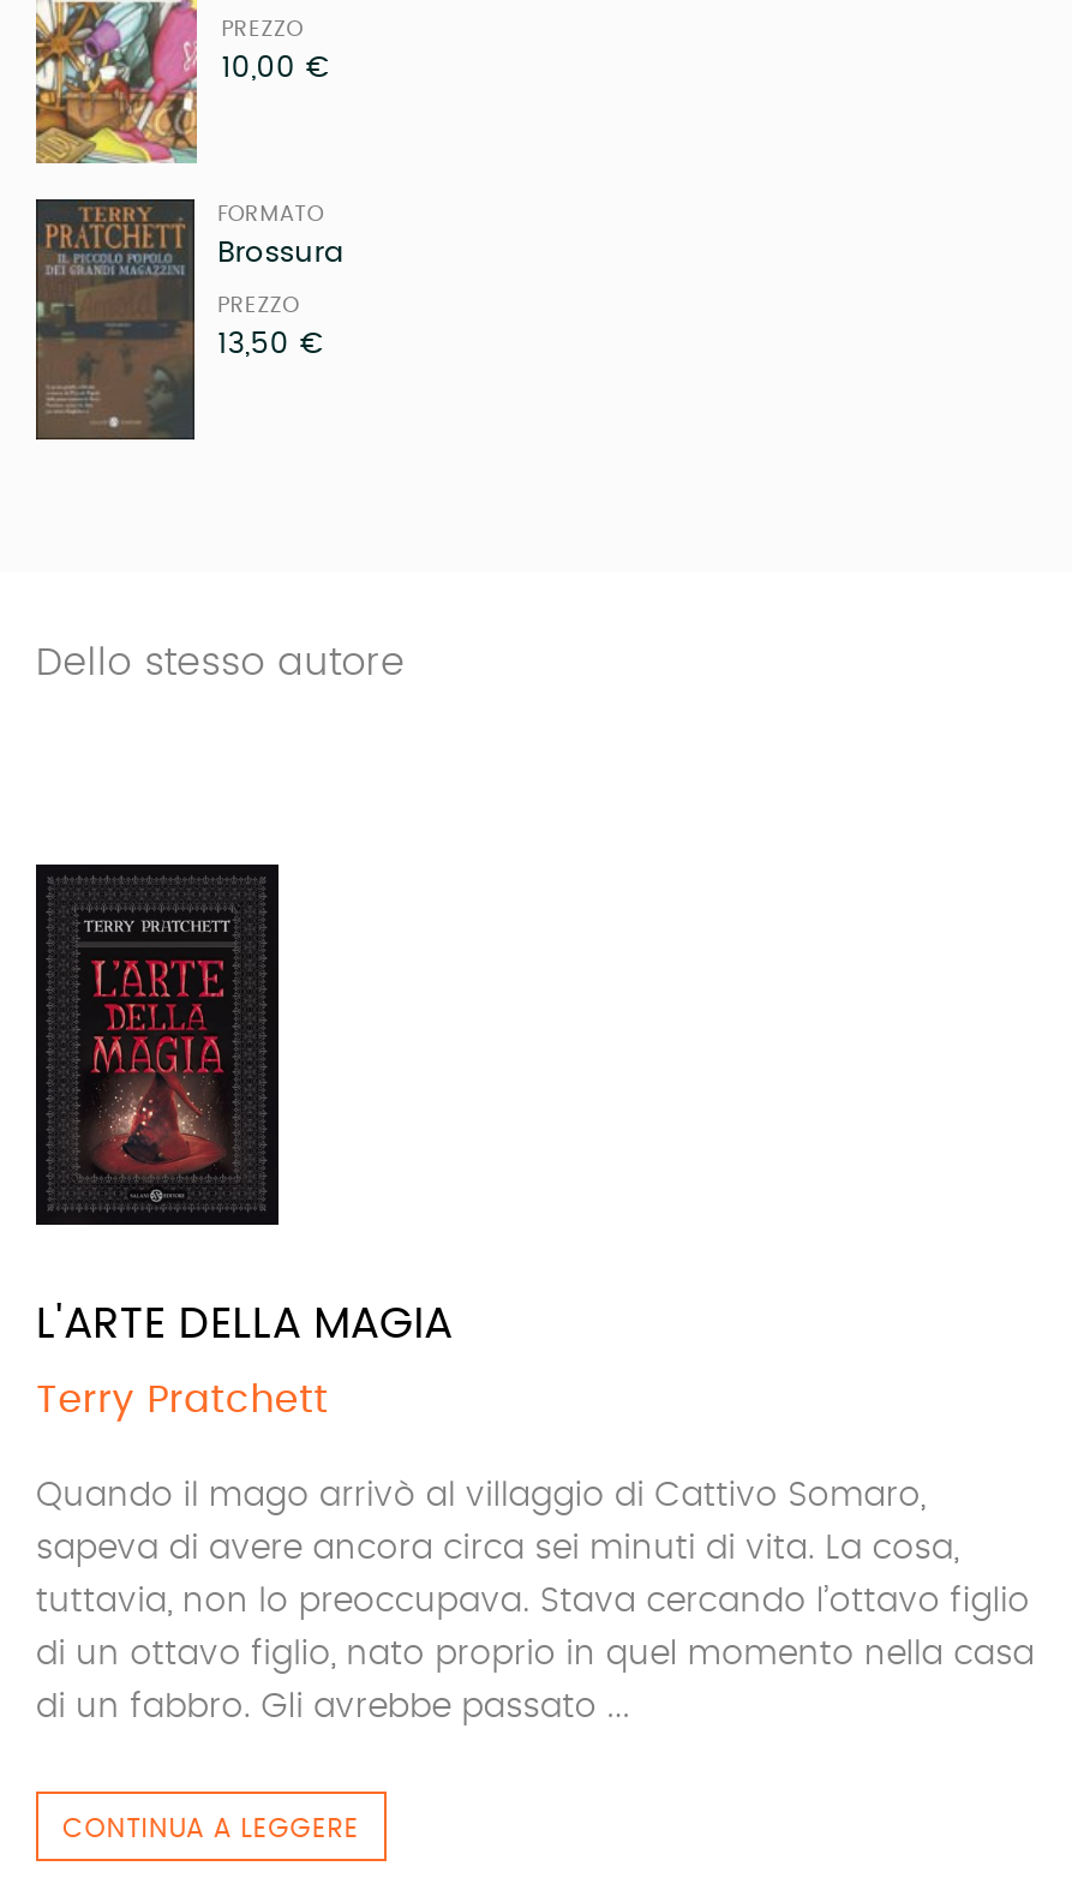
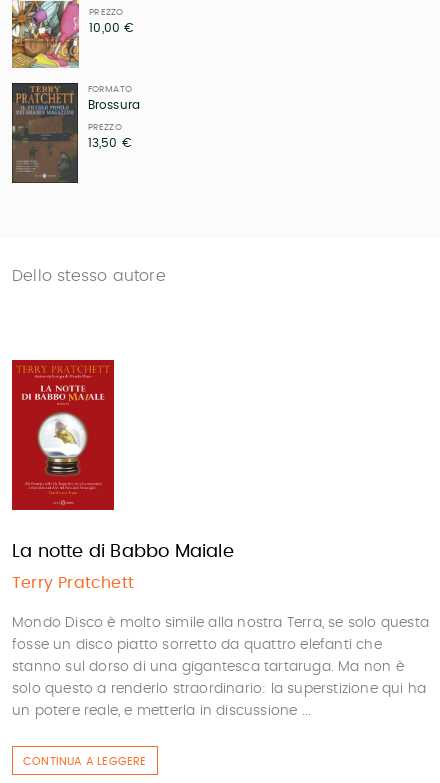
[34,862,453,1347] [image] | L'ARTE DELLA MAGIA -> [11,359,234,561] [image] | La notte di Babbo Maiale
[36,1479,926,1513] Quando il mago arrivò al villaggio di Cattivo Somaro, -> [12,616,429,630] Mondo Disco è molto simile alla nostra Terra, se solo questa
[36,1532,959,1566] sapeva di avere ancora circa sei minuti di vita. La cosa, -> [12,638,382,652] fosse un disco piatto sorretto da quattro elefanti che
[36,1585,1030,1619] tuttavia, non lo preoccupava. Stava cercando l’ottavo figlio -> [12,660,404,674] stanno sul dorso di una gigantesca tartaruga. Ma non è
[36,1638,1035,1671] di un ottavo figlio, nato proprio in quel momento nella casa -> [12,682,426,696] solo questo a renderlo straordinario: la superstizione qui ha
[36,1691,630,1724] di un fabbro. Gli avrebbe passato ... -> [12,704,311,718] un potere reale, e metterla in discussione ...

